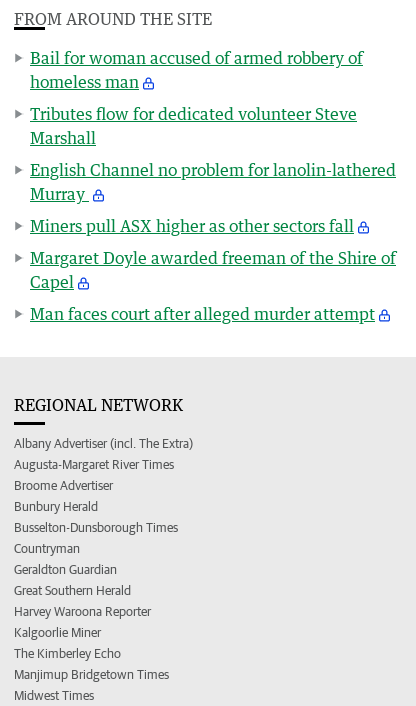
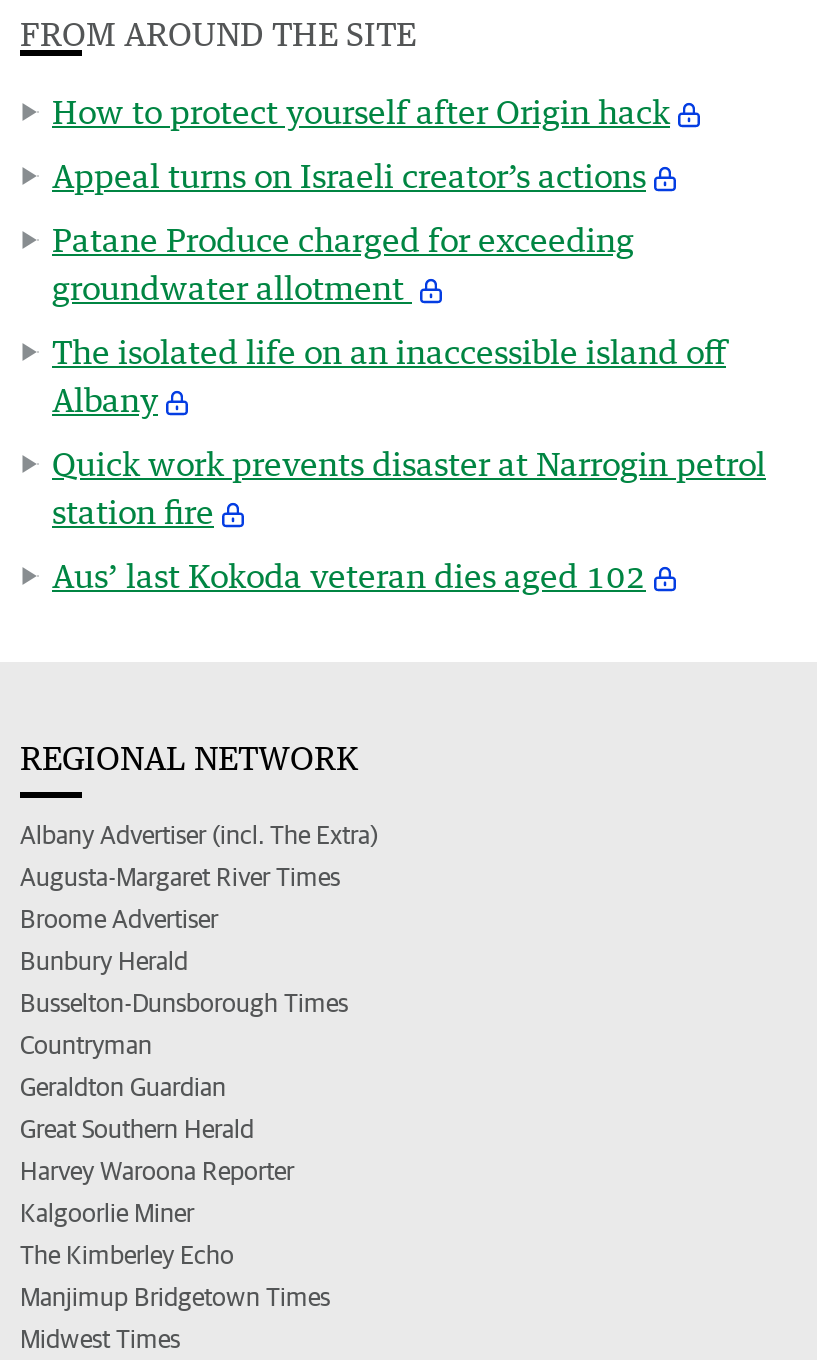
[30,48,363,92] Bail for woman accused of armed robbery of | homeless man -> [52,92,670,132] How to protect yourself after Origin hack
[30,104,357,148] Tributes flow for dedicated volunteer Steve | Marshall -> [52,156,646,196] Appeal turns on Israeli creator’s actions
[30,160,396,204] English Channel no problem for lanolin-lathered | Murray -> [52,220,634,308] Patane Produce charged for exceeding | groundwater allotment
[30,216,354,236] Miners pull ASX higher as other sectors fall -> [52,332,726,420] The isolated life on an inaccessible island off | Albany
[30,248,396,292] Margaret Doyle awarded freeman of the Shire of | Capel -> [52,444,766,532] Quick work prevents disaster at Narrogin petrol | station fire
[30,304,375,324] Man faces court after alleged murder attempt -> [52,556,646,596] Aus’ last Kokoda veteran dies aged 102

